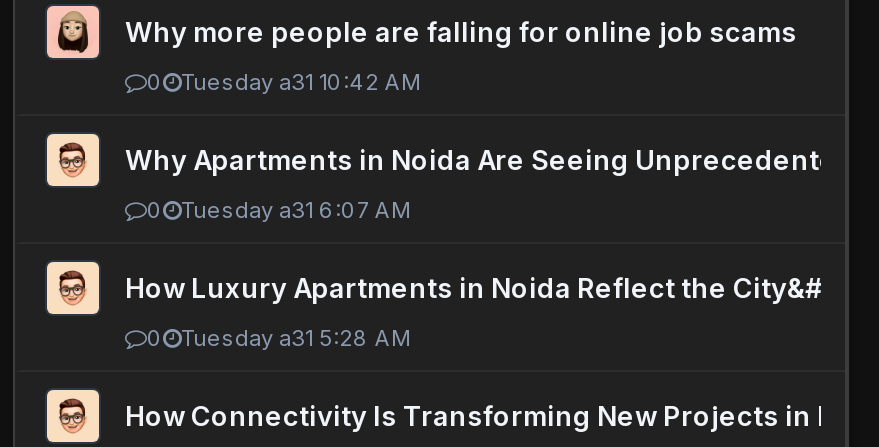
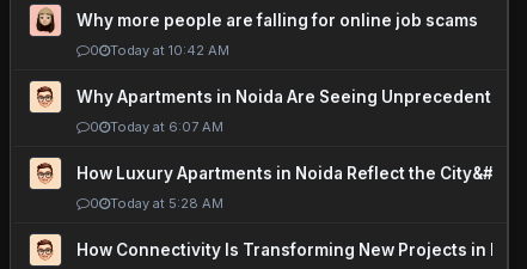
[147,68,421,96] 0 Tuesday a31 10:42 AM -> [90,42,229,59] 0 Today at 10:42 AM
[147,196,411,224] 0 Tuesday a31 6:07 AM -> [90,118,223,135] 0 Today at 6:07 AM
[147,324,411,352] 0 Tuesday a31 5:28 AM -> [90,195,223,212] 0 Today at 5:28 AM

